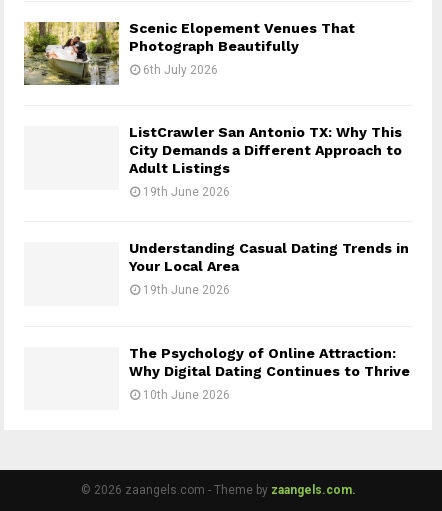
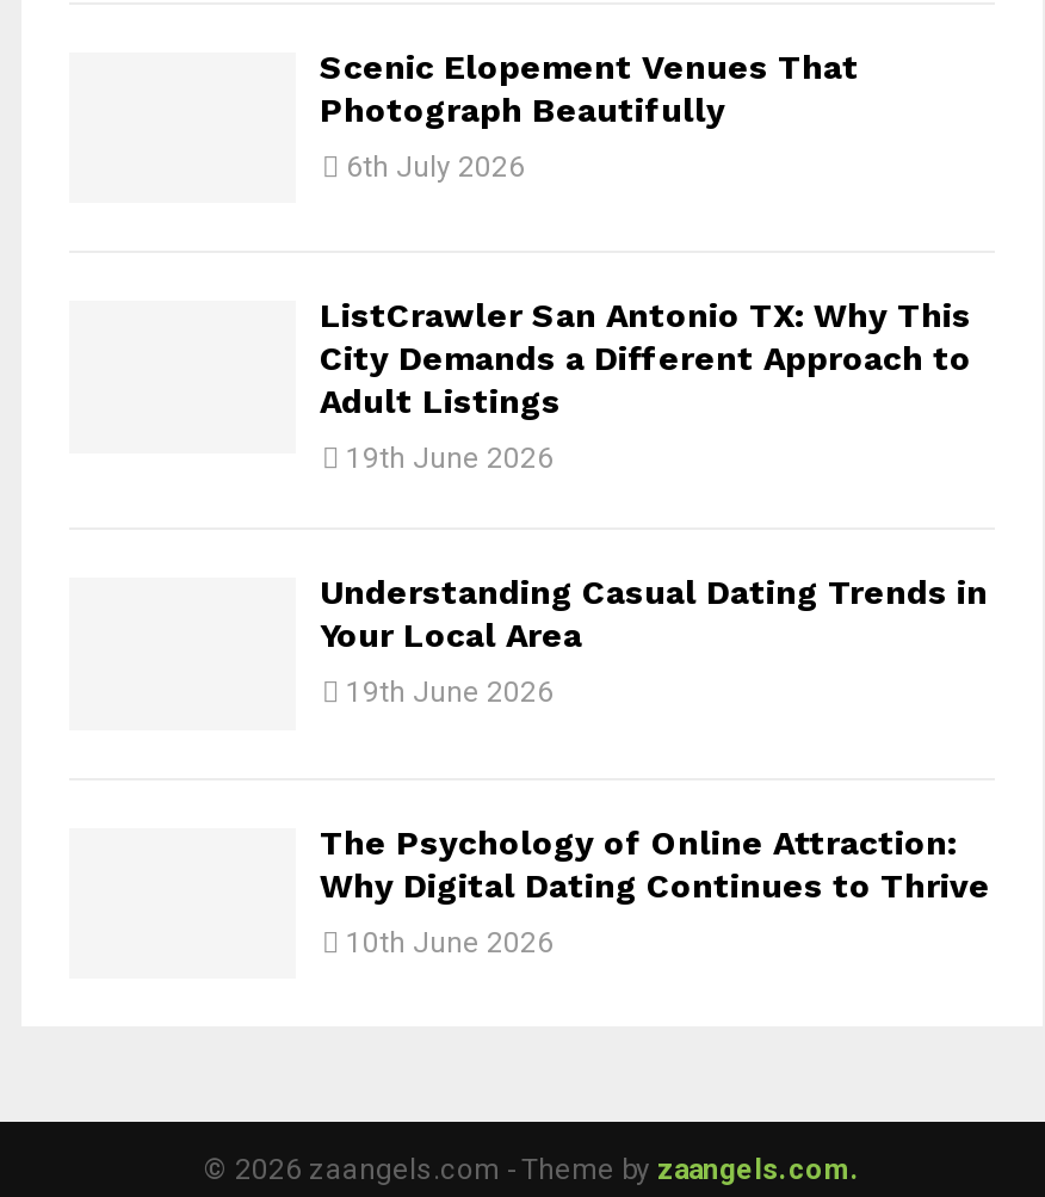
[23,21,120,86] [image] -> none

